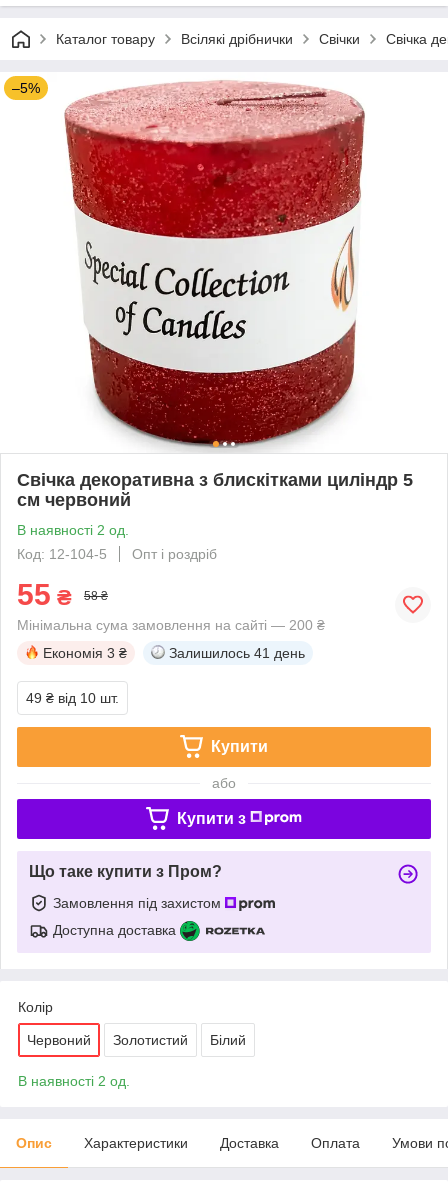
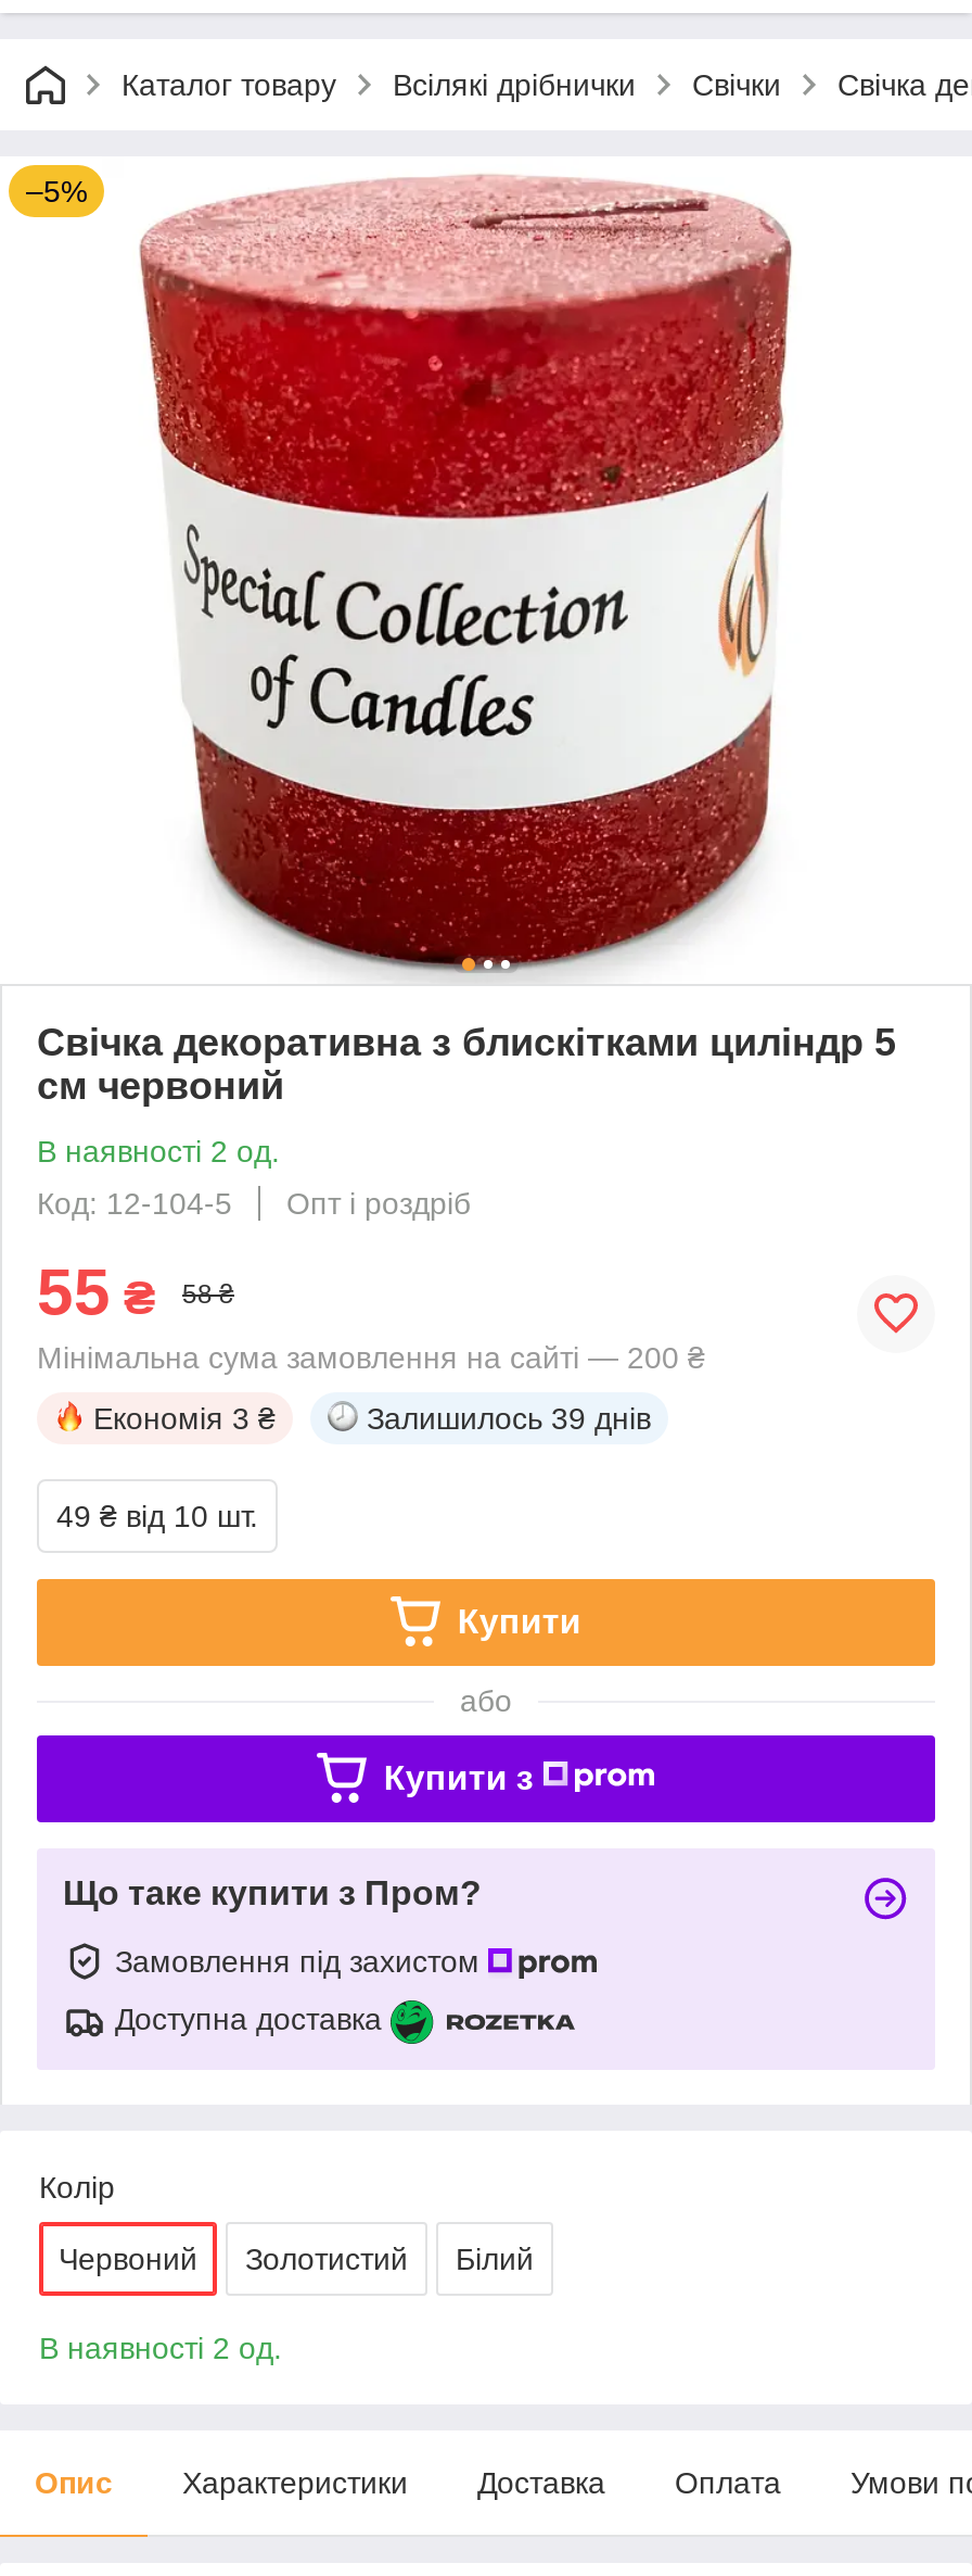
[169,645,305,661] Залишилось 41 день -> [367,1401,651,1435] Залишилось 39 днів

